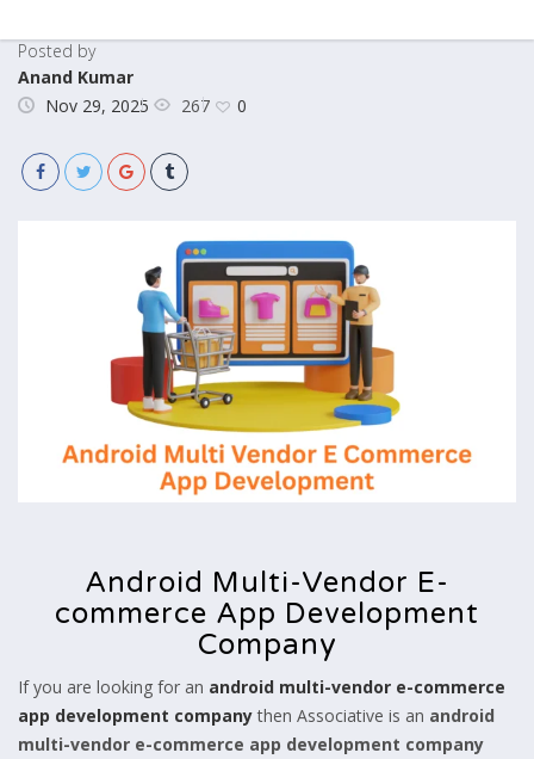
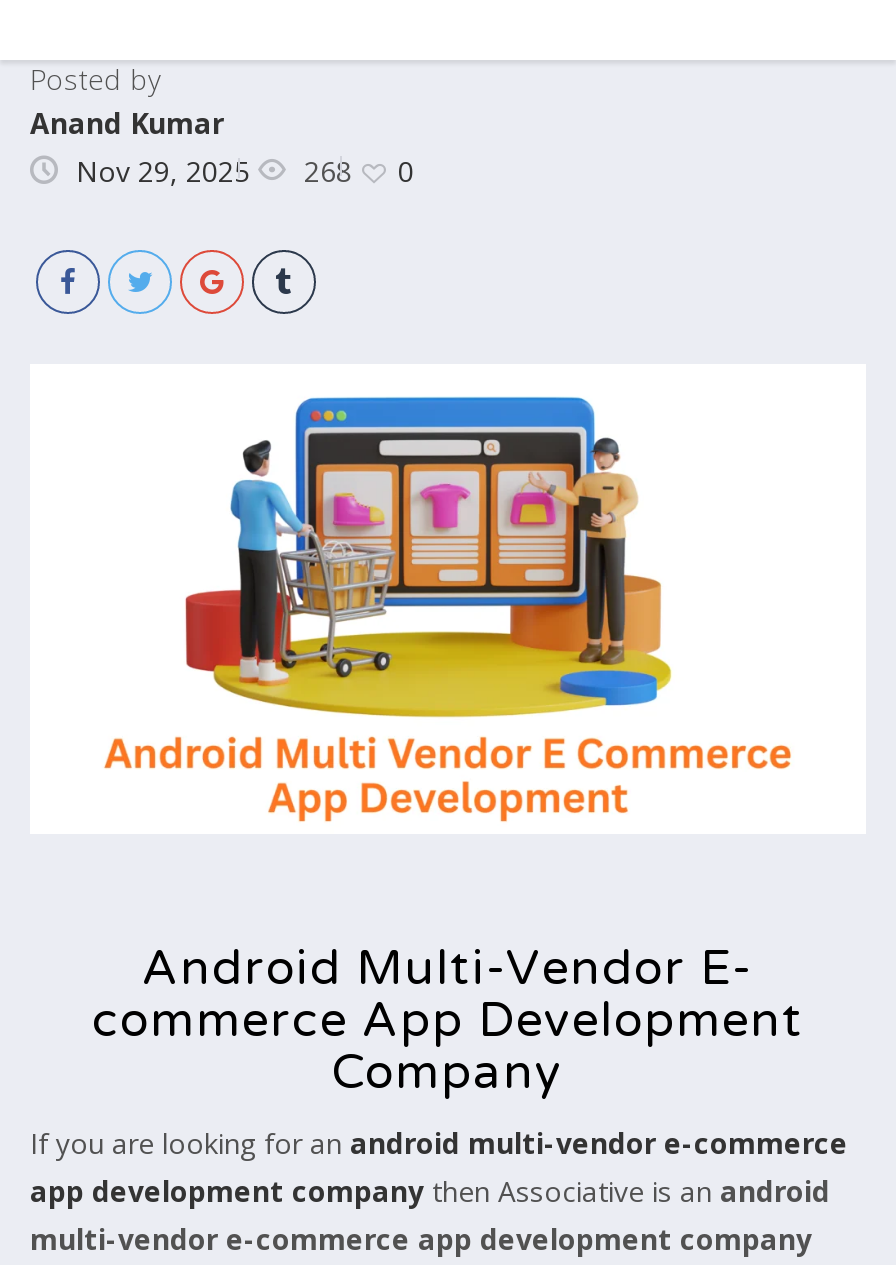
[45,94,247,117] Nov 29, 2025 267 0 -> [76,151,414,190] Nov 29, 2025 268 0

